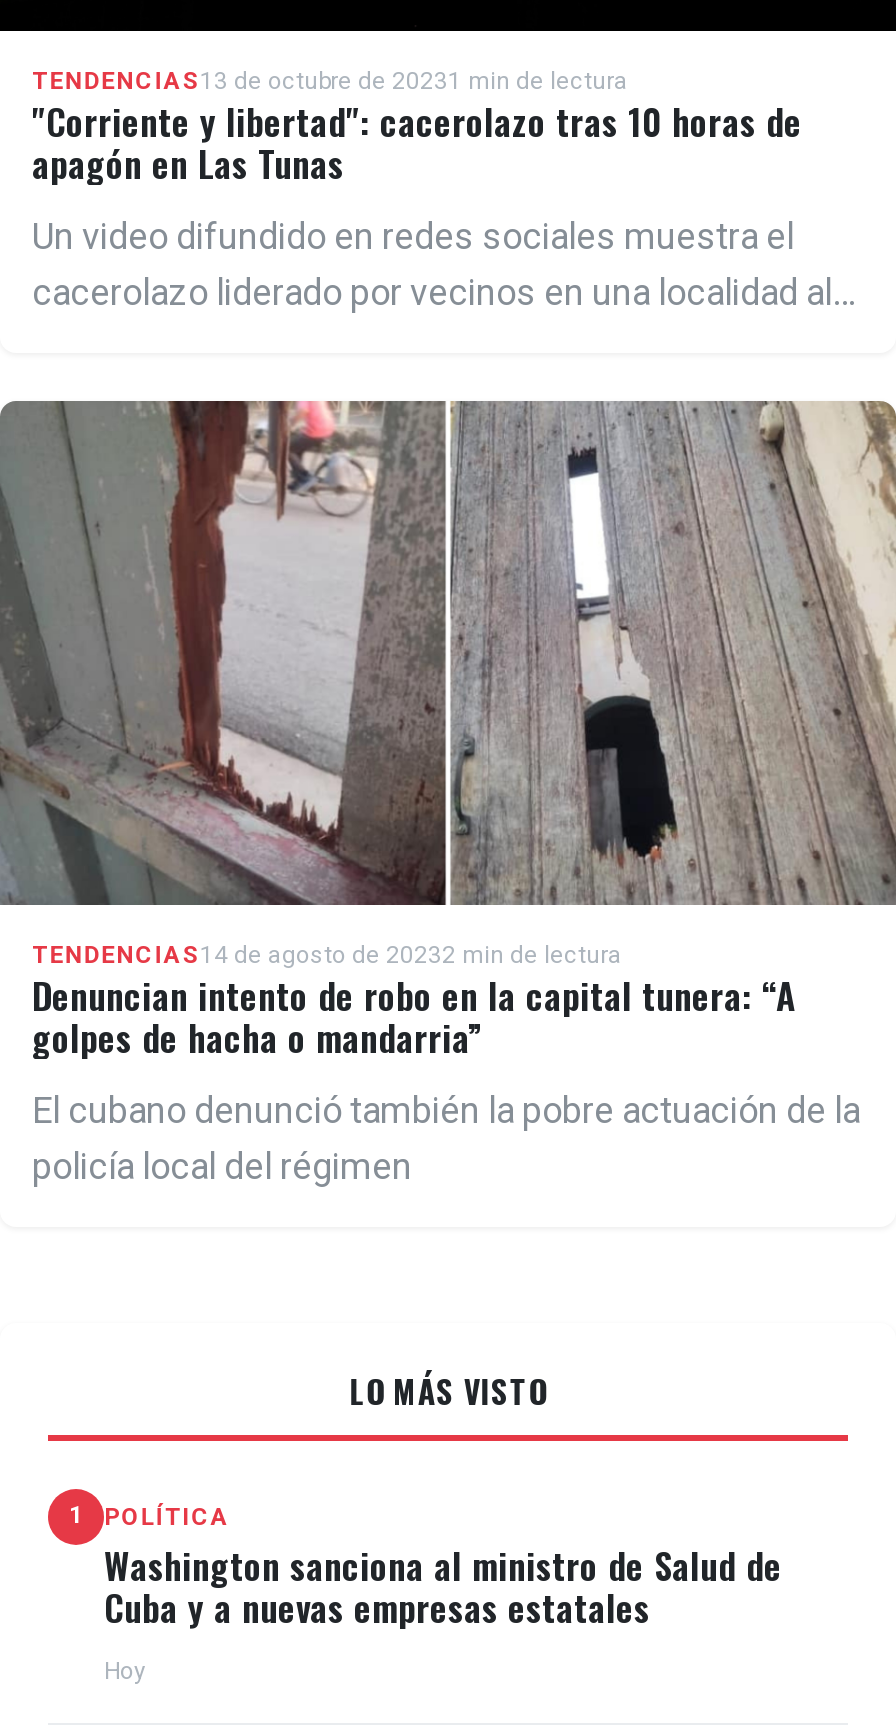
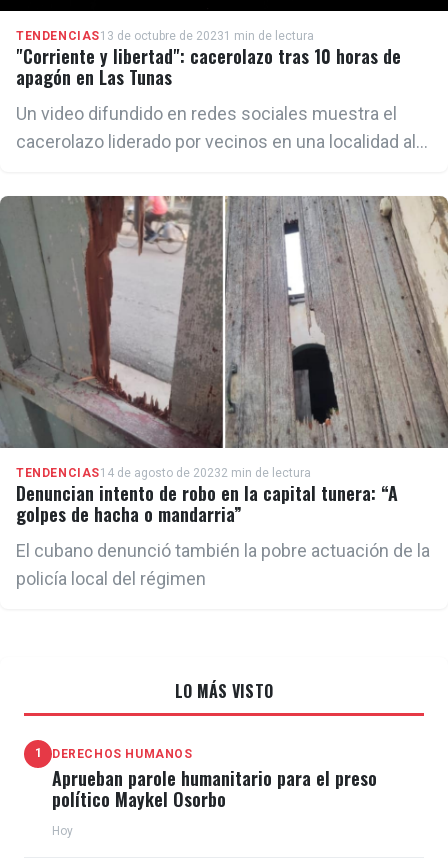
[104,1503,782,1633] POLÍTICA | Washington sanciona al ministro de Salud de | Cuba y a nuevas empresas estatales -> [52,747,377,812] DERECHOS HUMANOS | Aprueban parole humanitario para el preso | político Maykel Osorbo

